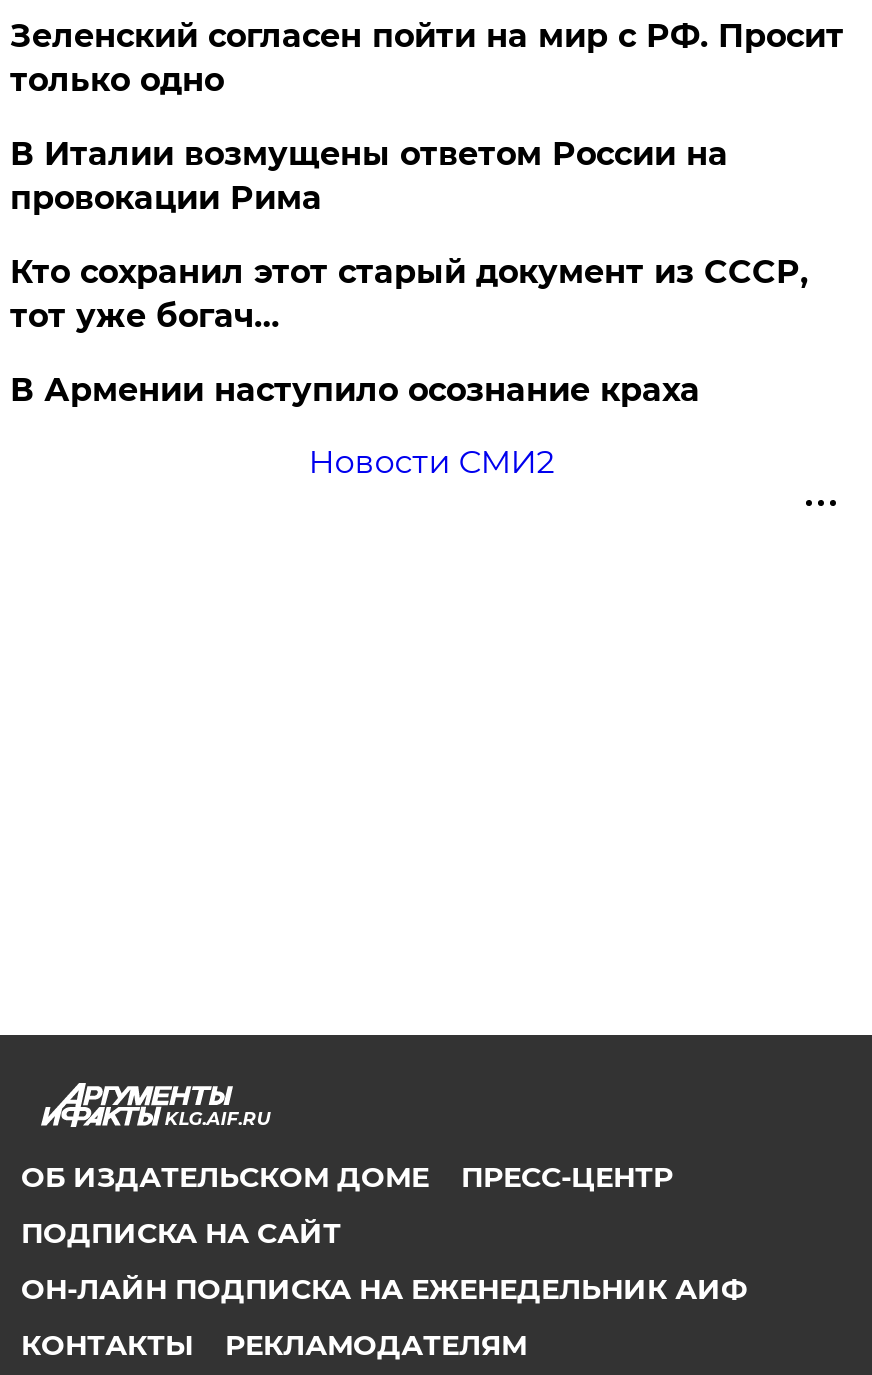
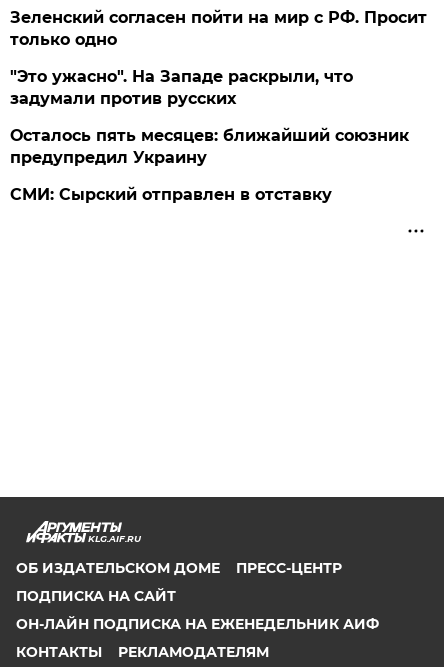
[10,135,808,481] В Италии возмущены ответом России на | провокации Рима | Кто сохранил этот старый документ из СССР, | тот уже богач… | В Армении наступило осознание краха | Новости СМИ2 -> [10,67,409,204] "Это ужасно". На Западе раскрыли, что | задумали против русских | Осталось пять месяцев: ближайший союзник | предупредил Украину | СМИ: Сырский отправлен в отставку

